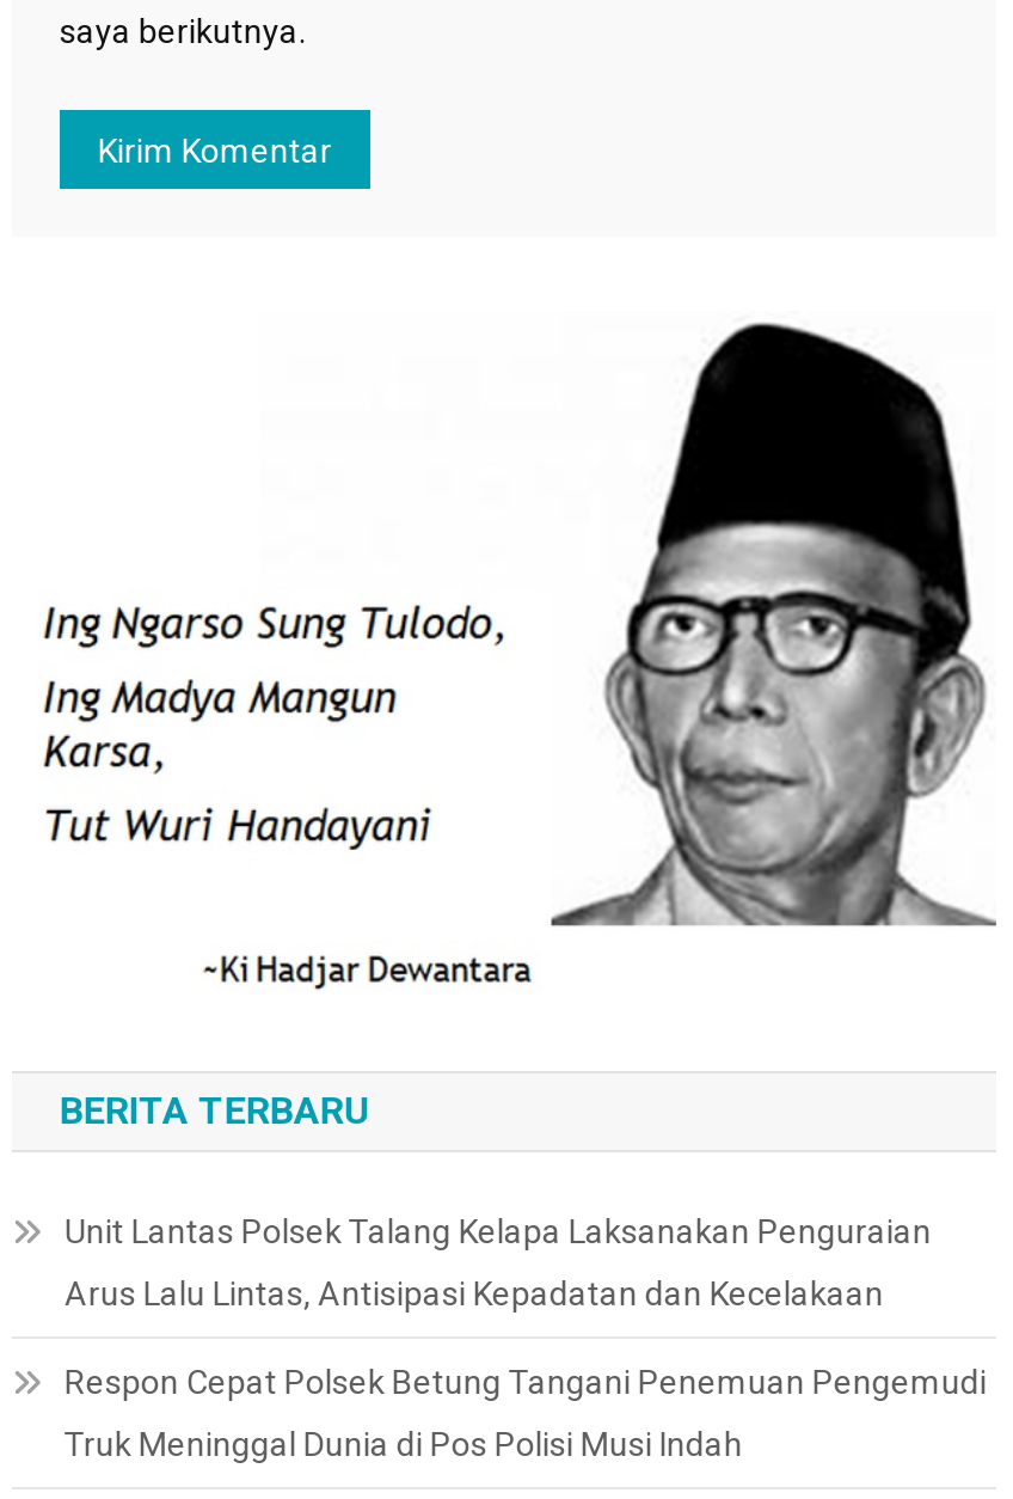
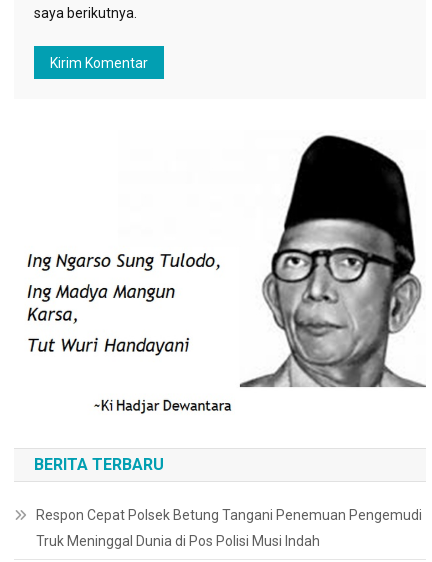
[64,1212,932,1313] Unit Lantas Polsek Talang Kelapa Laksanakan Penguraian | Arus Lalu Lintas, Antisipasi Kepadatan dan Kecelakaan -> none

